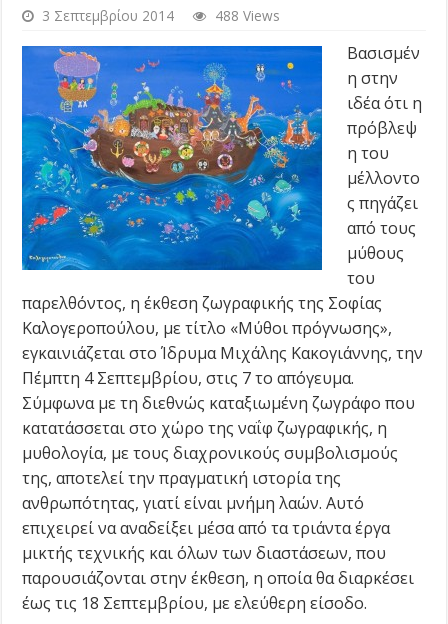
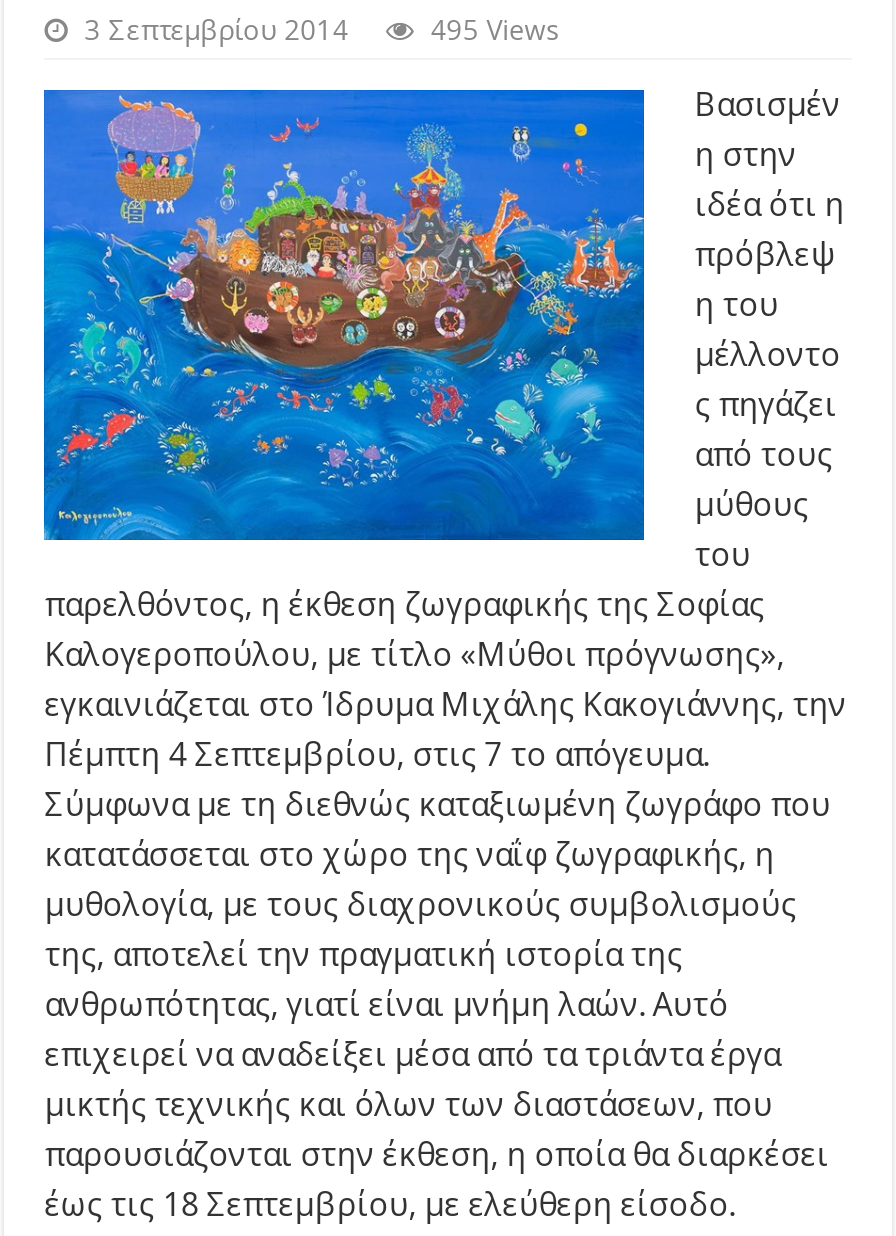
[215,6,280,25] 488 Views -> [430,11,560,49] 495 Views

